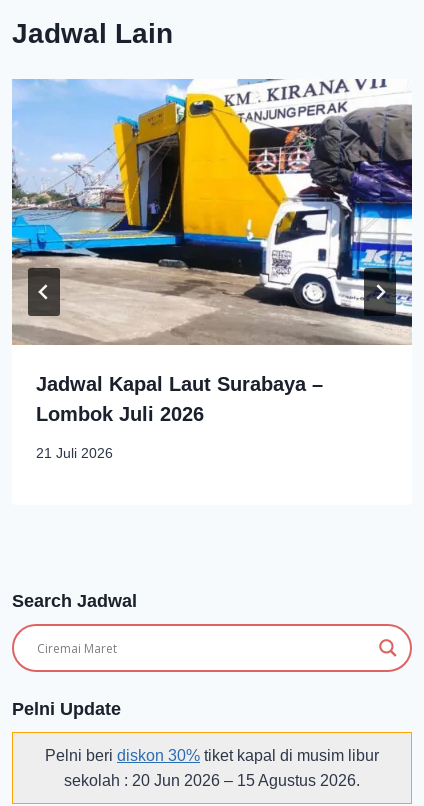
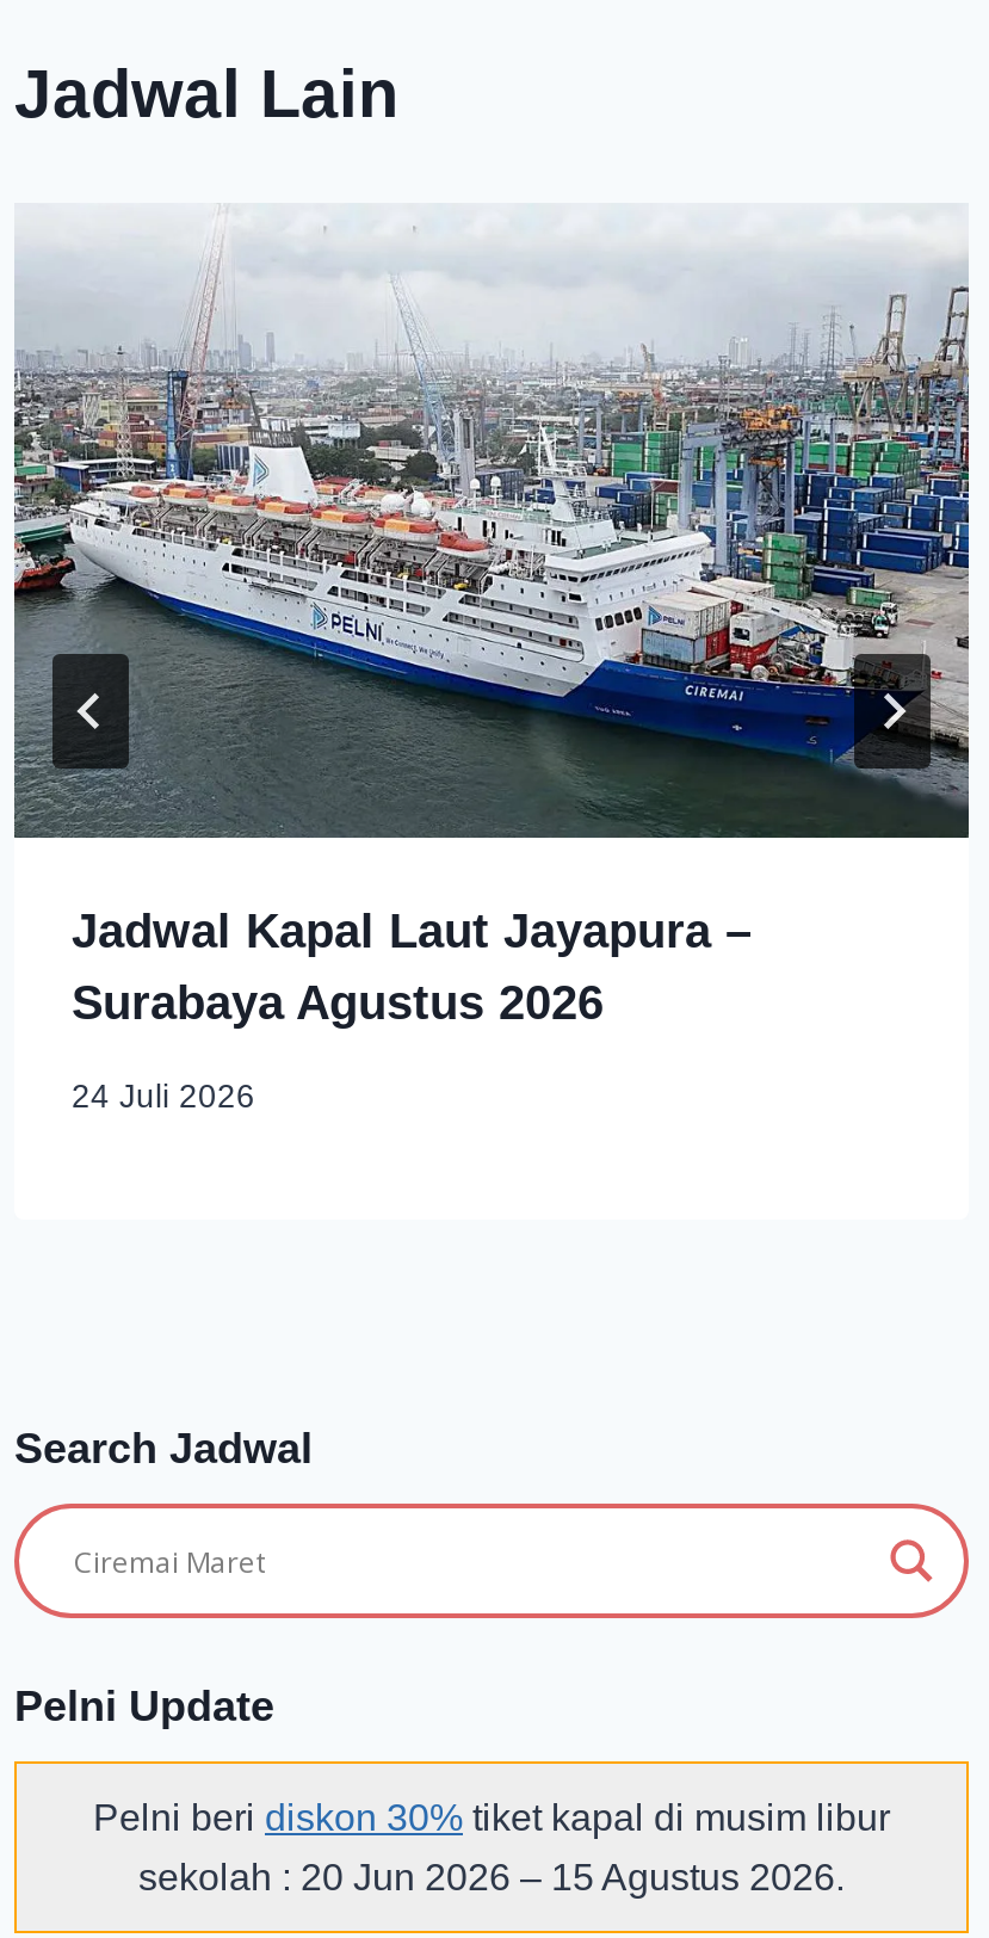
[11,78,413,425] [image] | Jadwal Kapal Laut Surabaya – | Lombok Juli 2026 -> [12,203,971,1030] [image] | Jadwal Kapal Laut Jayapura – | Surabaya Agustus 2026
[36,446,113,461] 21 Juli 2026 -> [72,1079,255,1115] 24 Juli 2026

